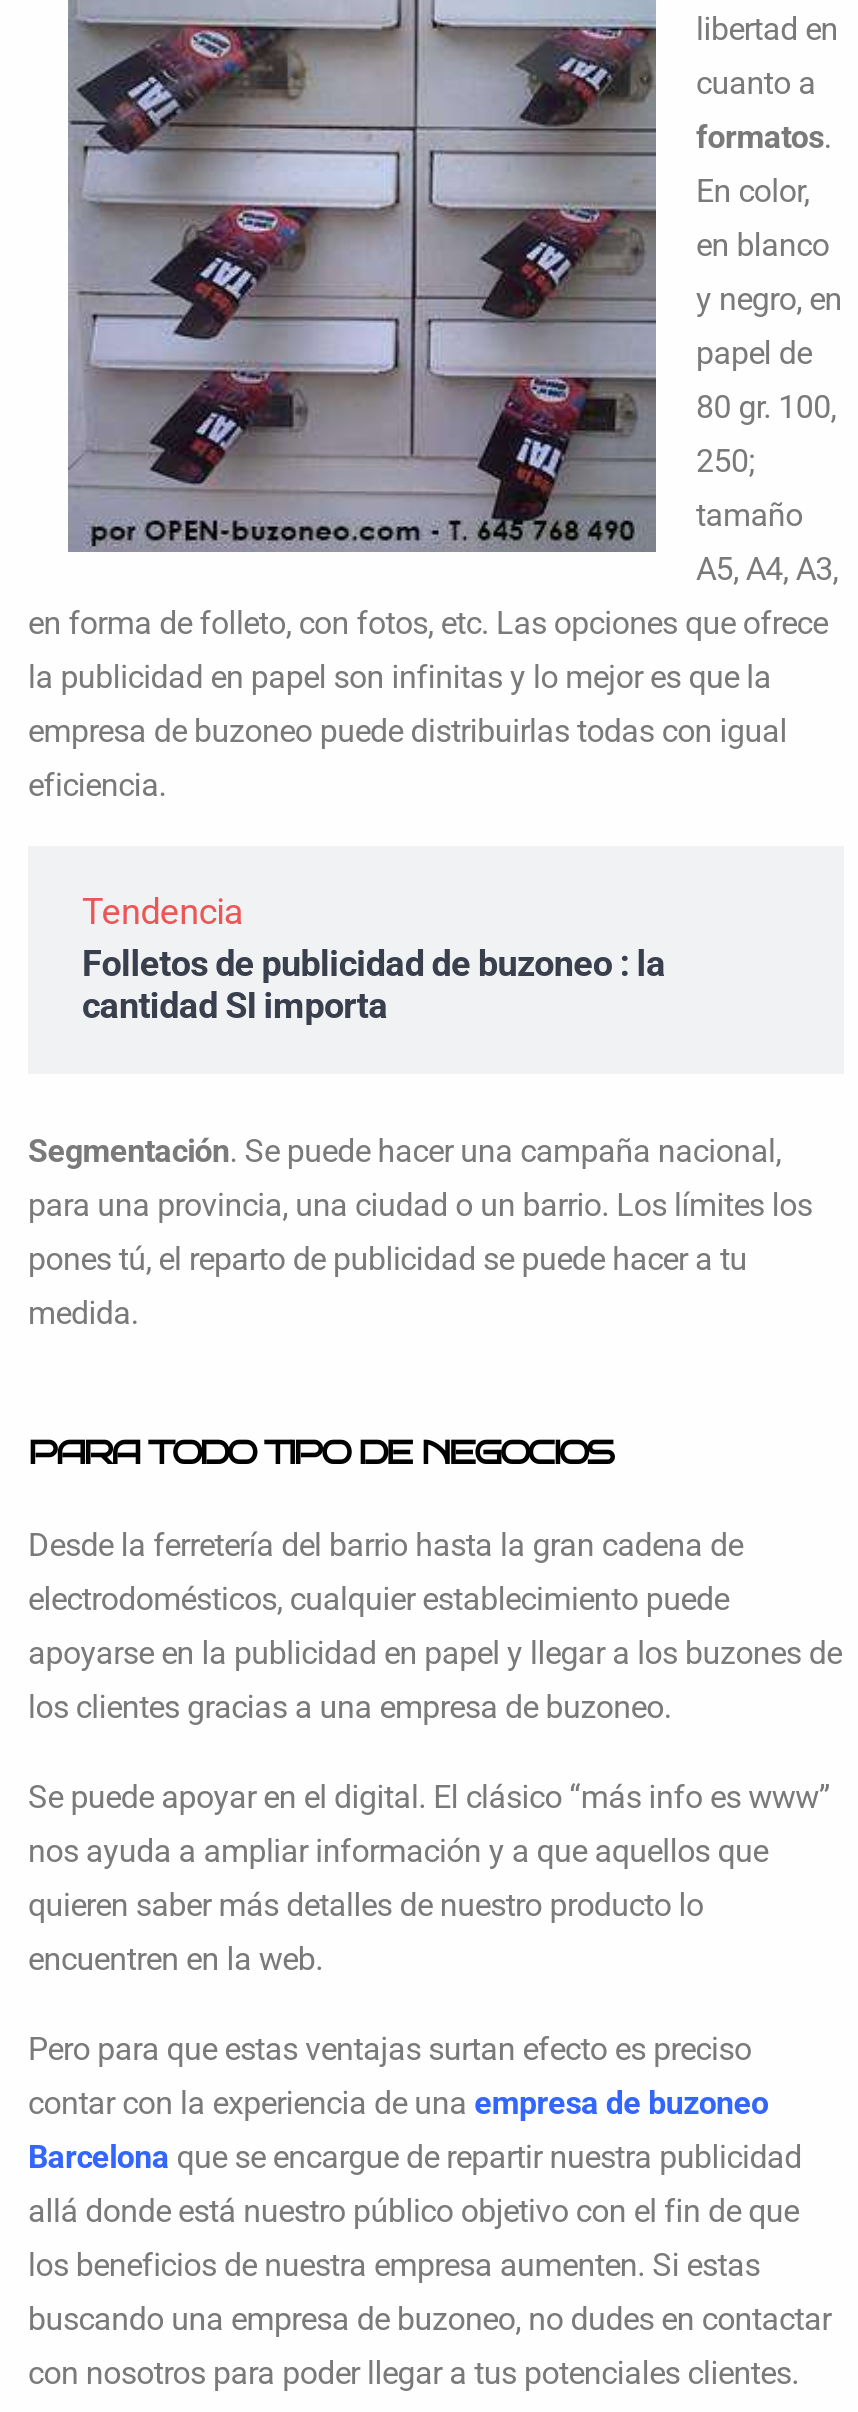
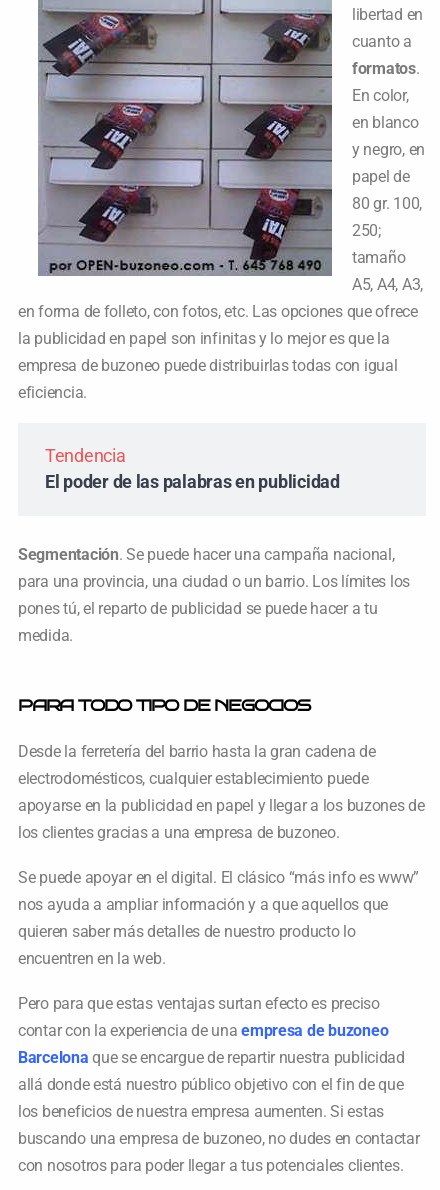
[82,942,666,1026] Folletos de publicidad de buzoneo : la | cantidad SI importa -> [45,471,340,492] El poder de las palabras en publicidad

